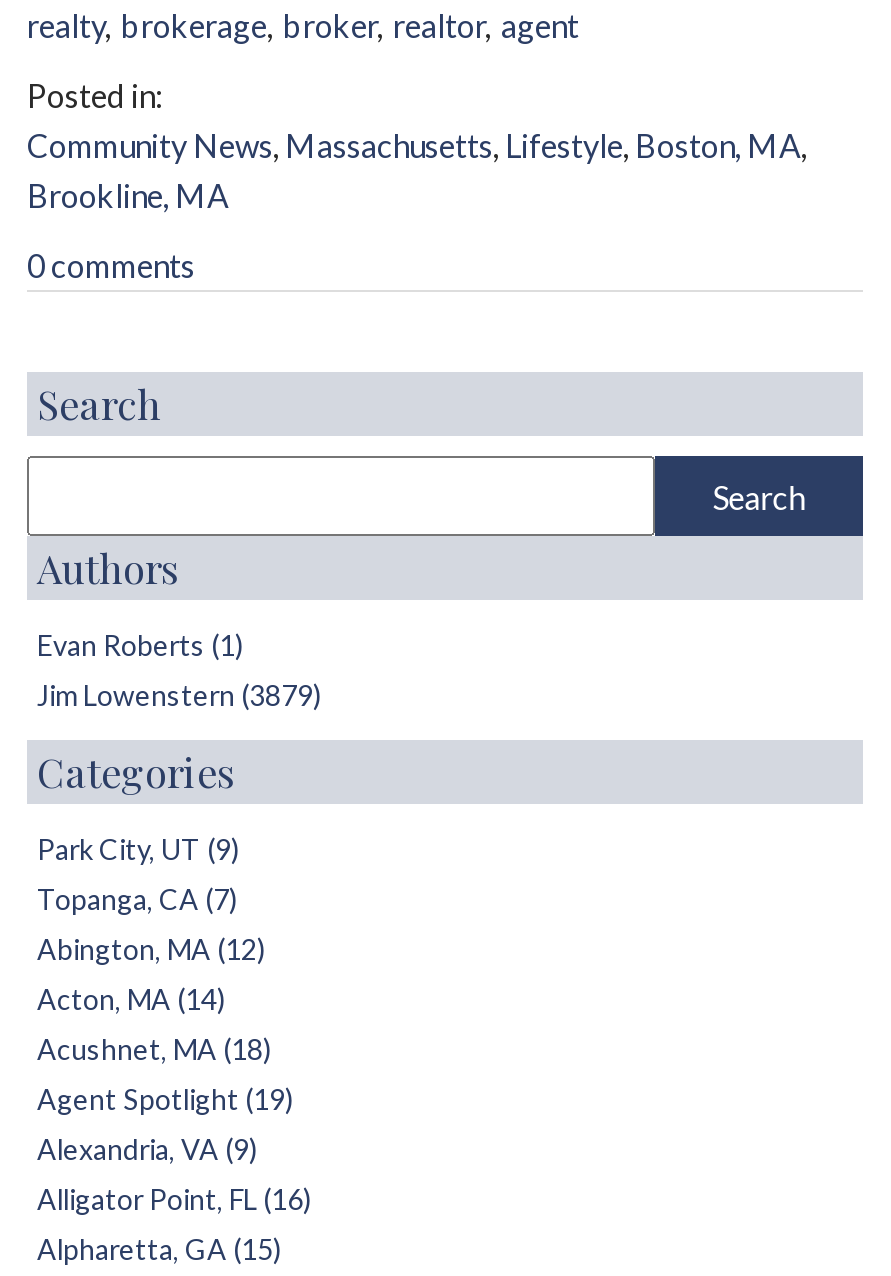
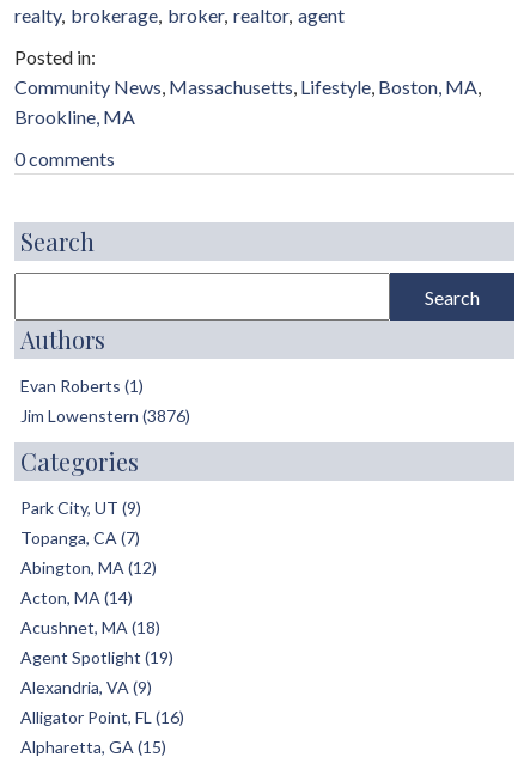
[37,679,321,713] Jim Lowenstern (3879) -> [20,406,190,426] Jim Lowenstern (3876)

